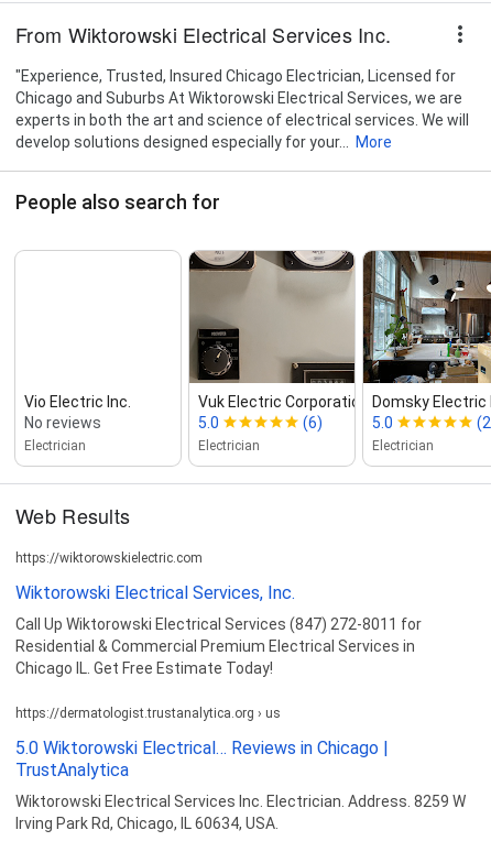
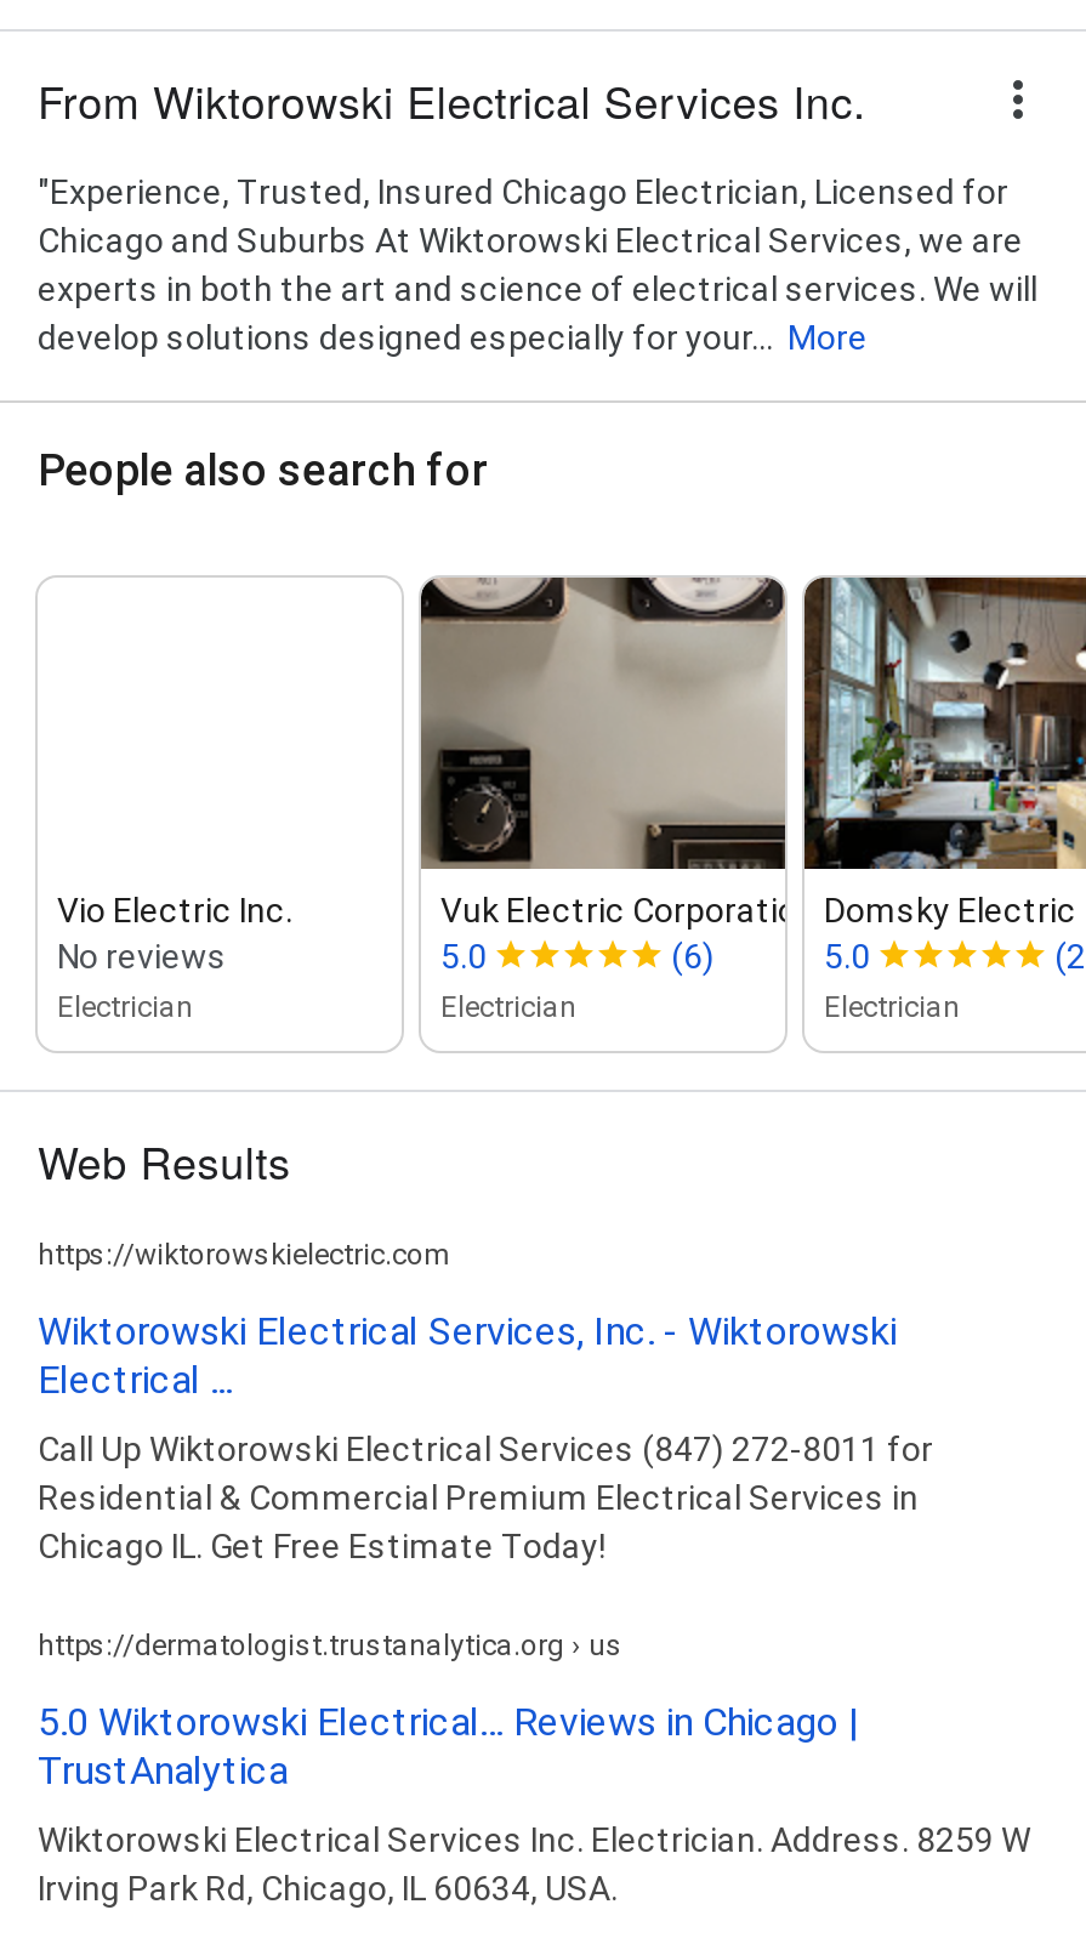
[15,582,295,603] Wiktorowski Electrical Services, Inc. -> [38,1307,897,1402] Wiktorowski Electrical Services, Inc. - Wiktorowski | Electrical ...

